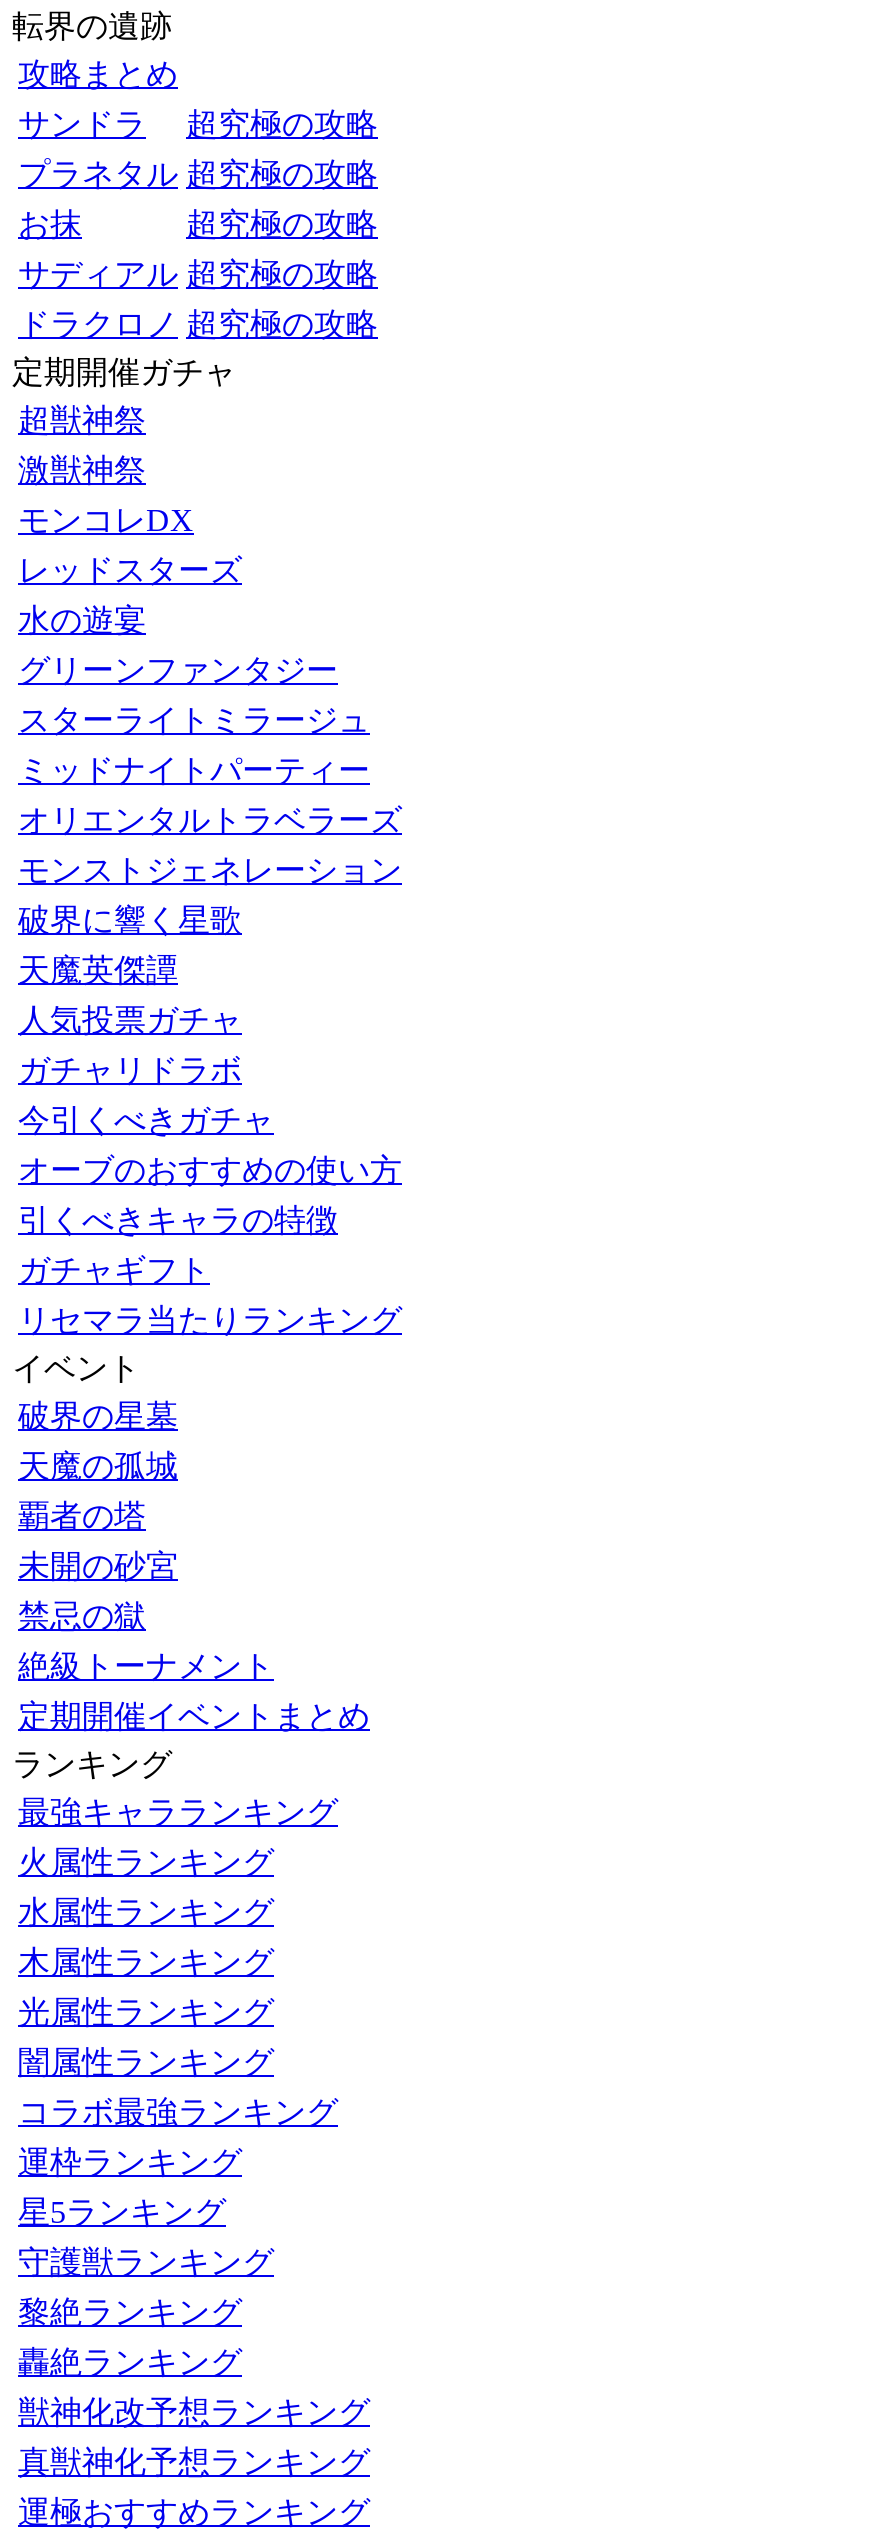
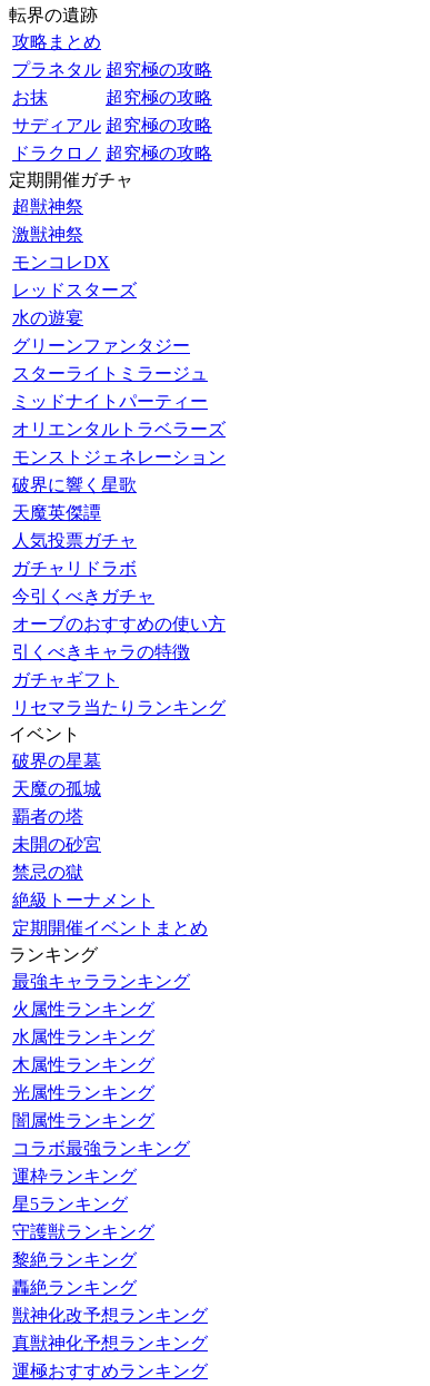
[18,107,378,141] サンドラ | 超究極の攻略 -> none

